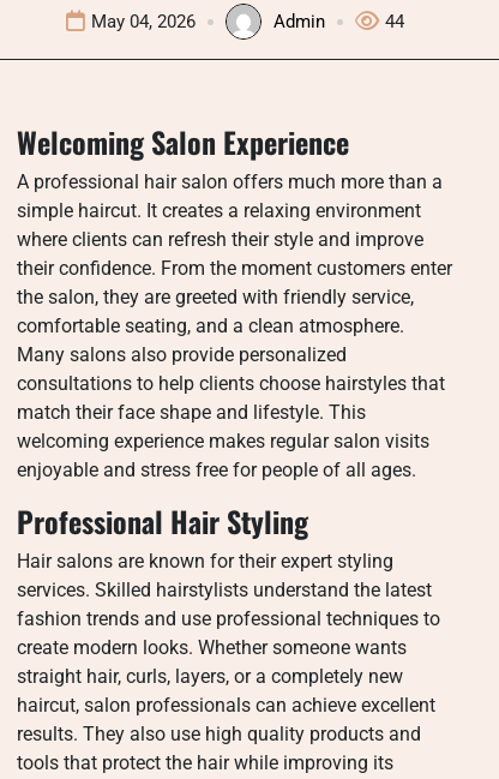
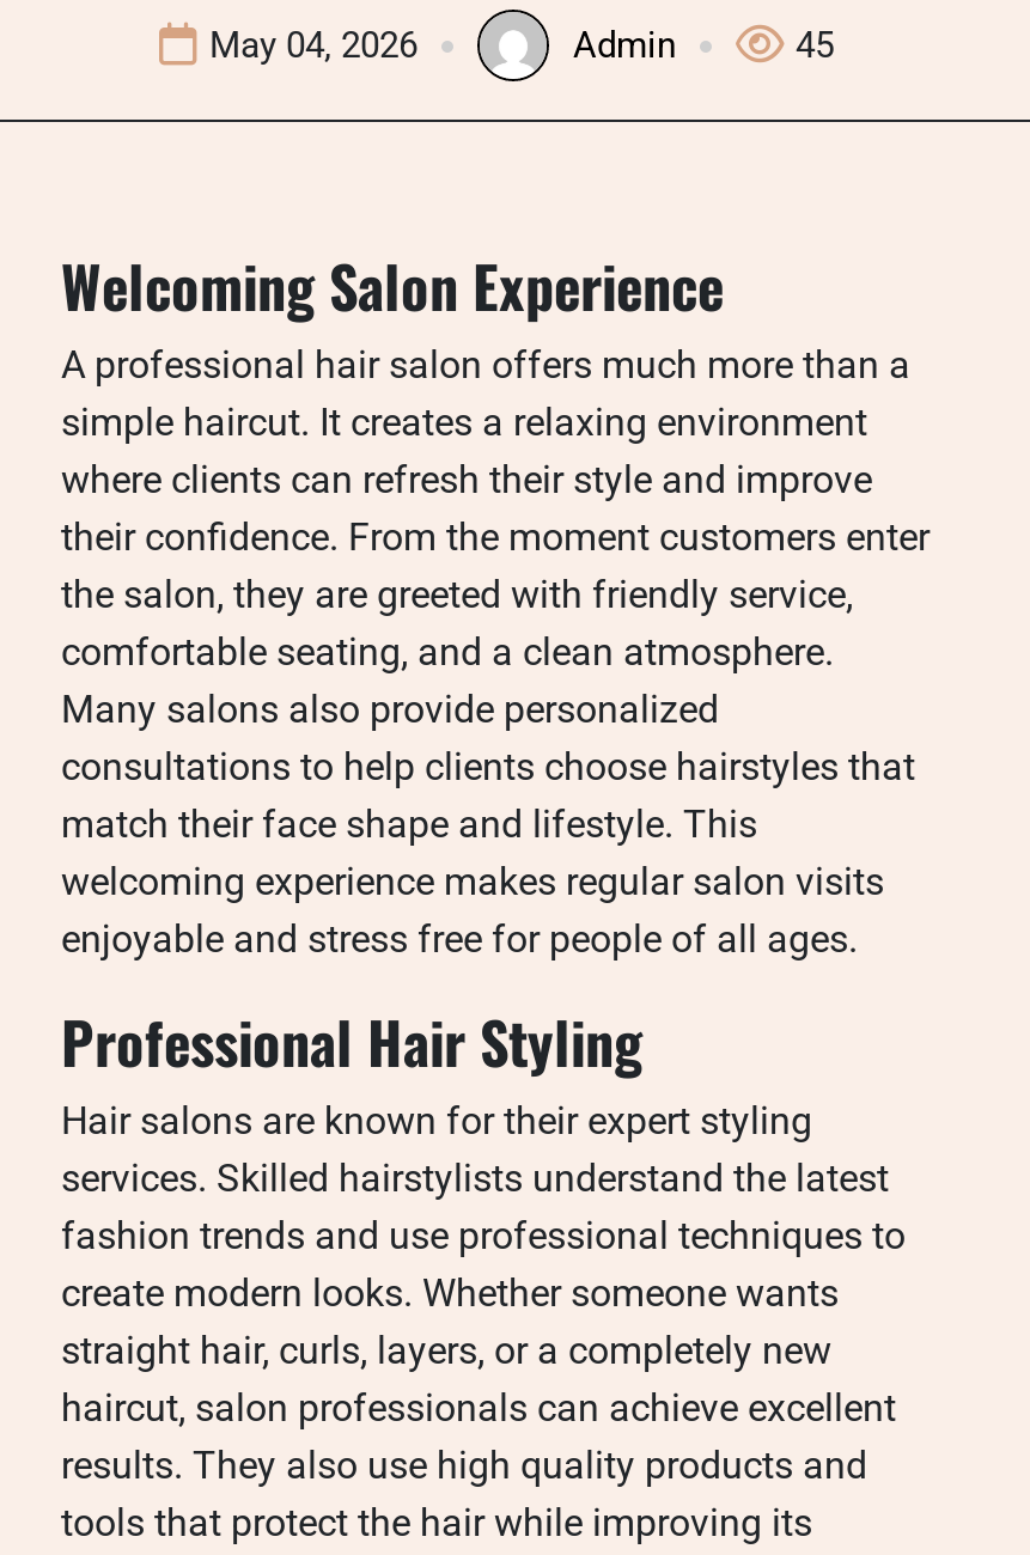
[385,11,404,32] 44 -> [796,24,834,67] 45

